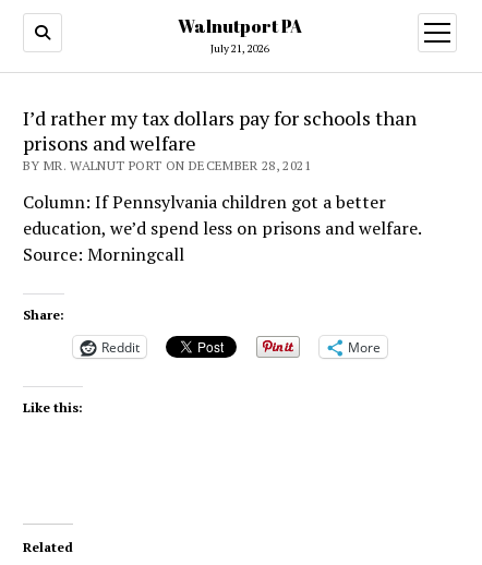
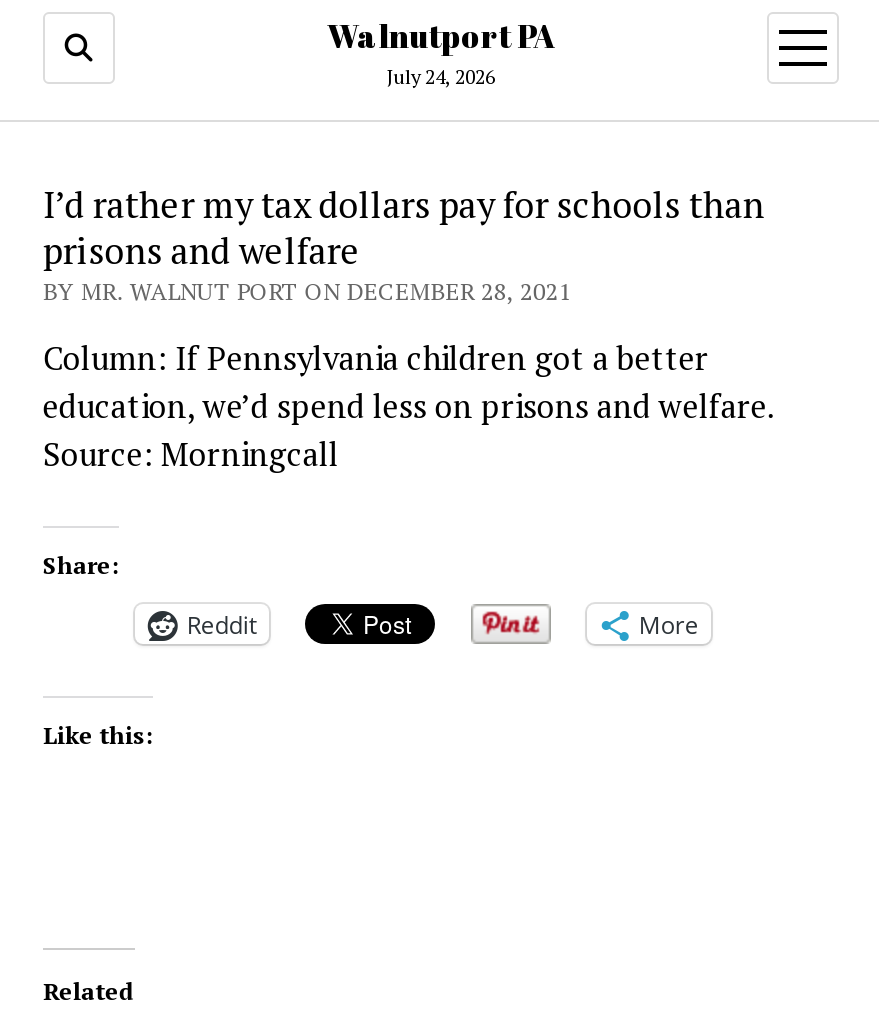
[210,41,269,56] July 21, 2026 -> [387,64,495,90] July 24, 2026

